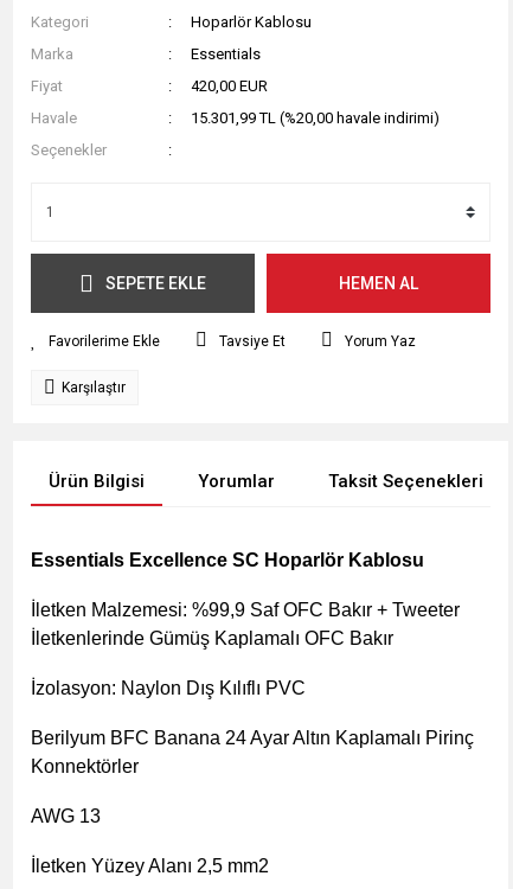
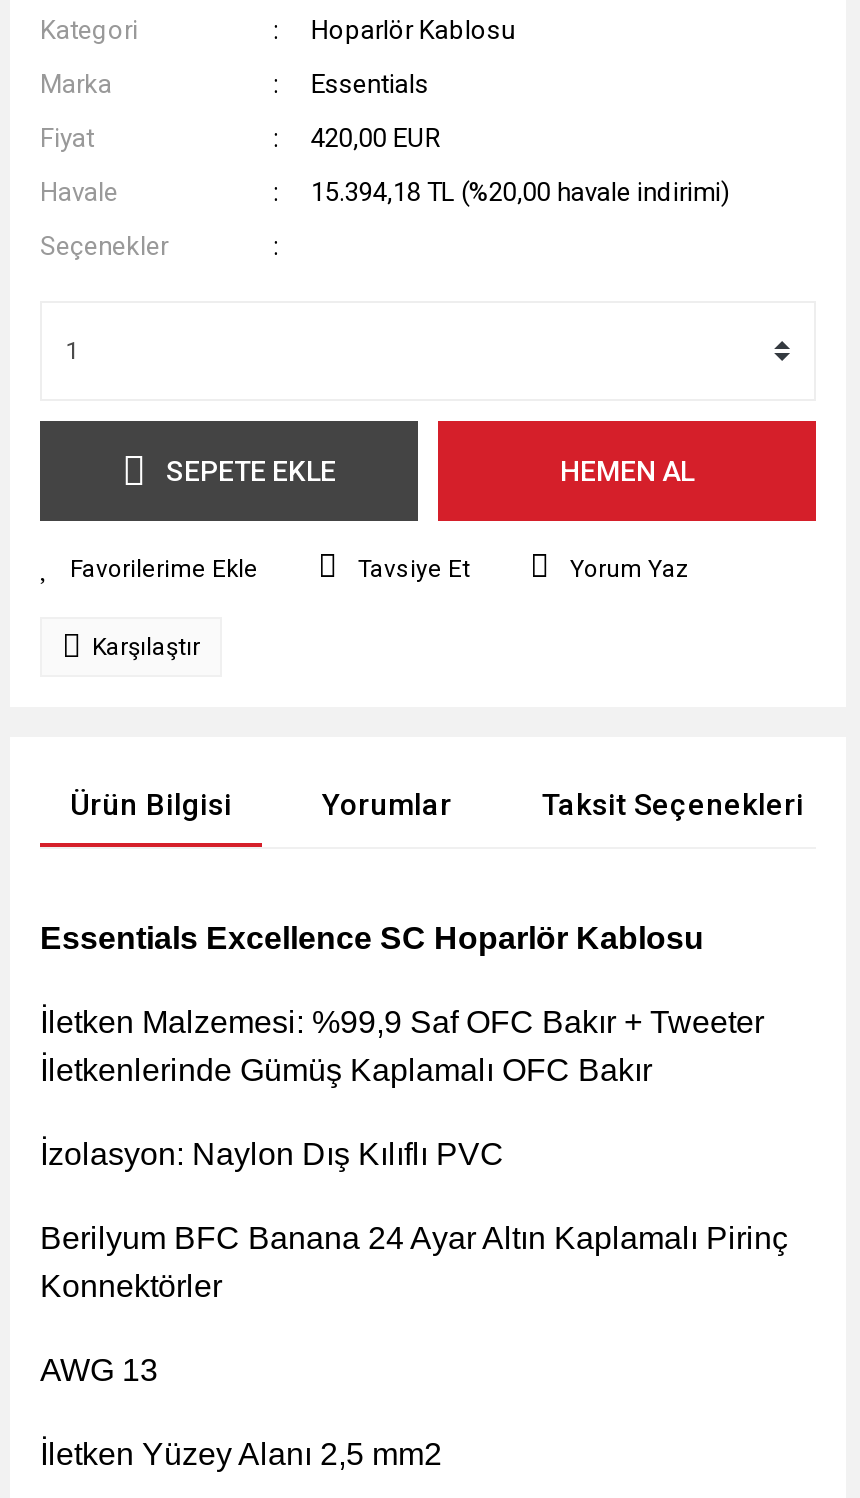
[191,109,440,127] 15.301,99 TL (%20,00 havale indirimi) -> [311,177,731,207] 15.394,18 TL (%20,00 havale indirimi)

